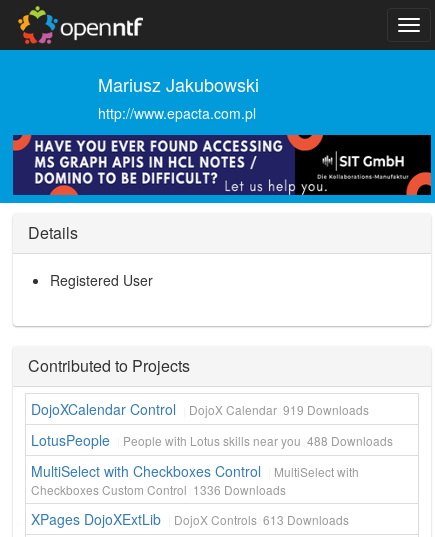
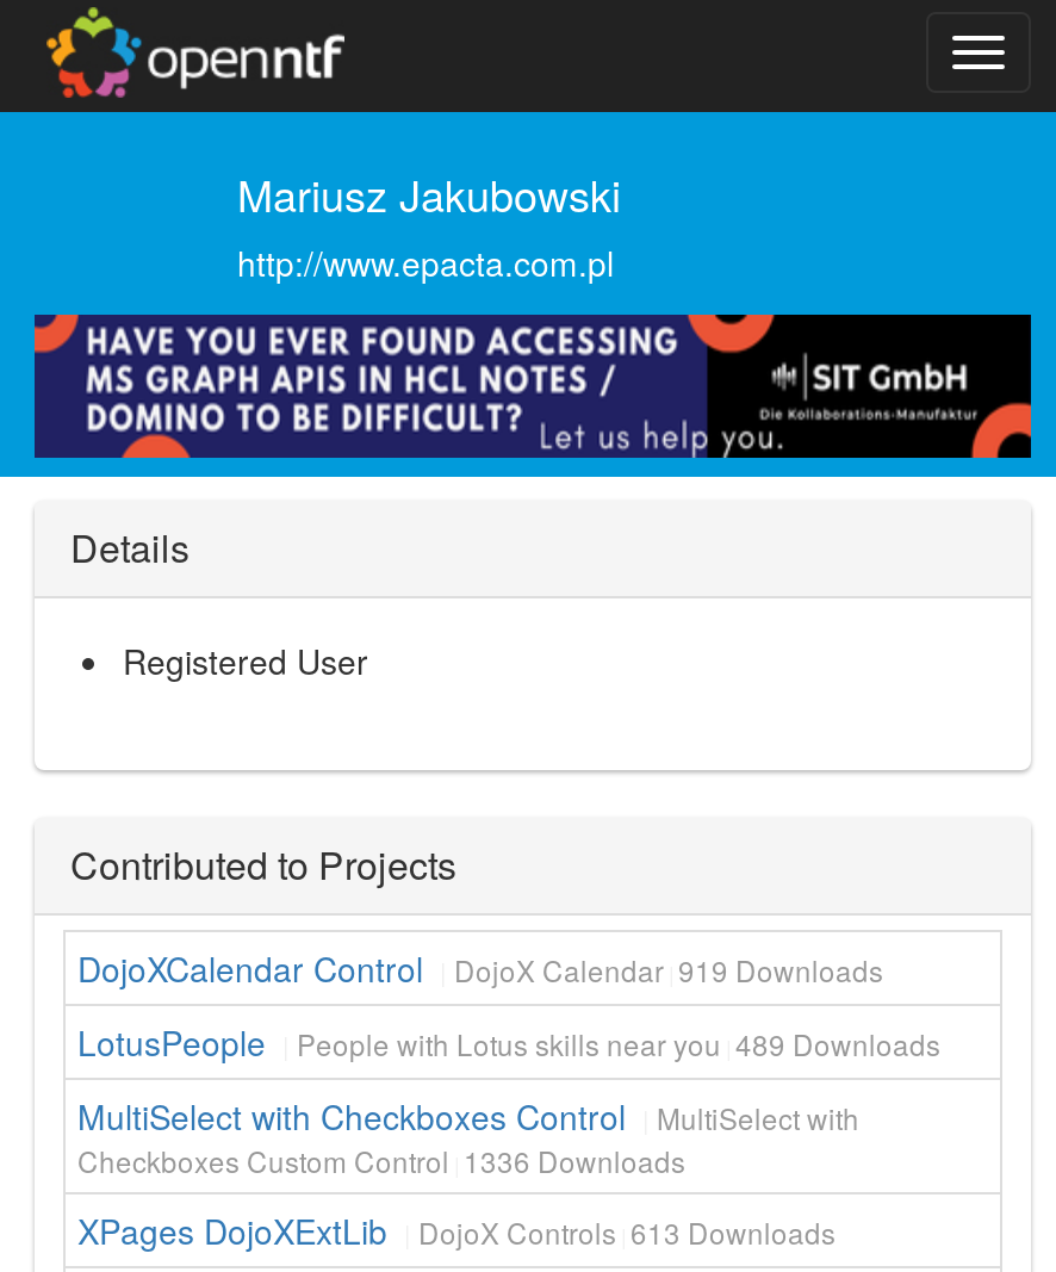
[123,432,393,449] People with Lotus skills near you 488 Downloads -> [297,1023,940,1064] People with Lotus skills near you 489 Downloads

